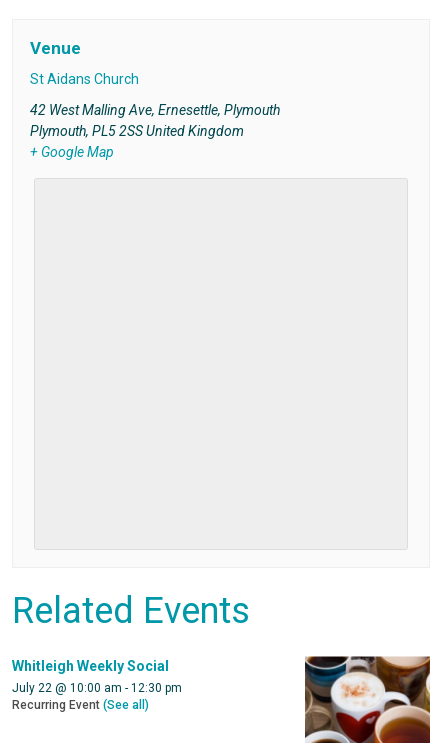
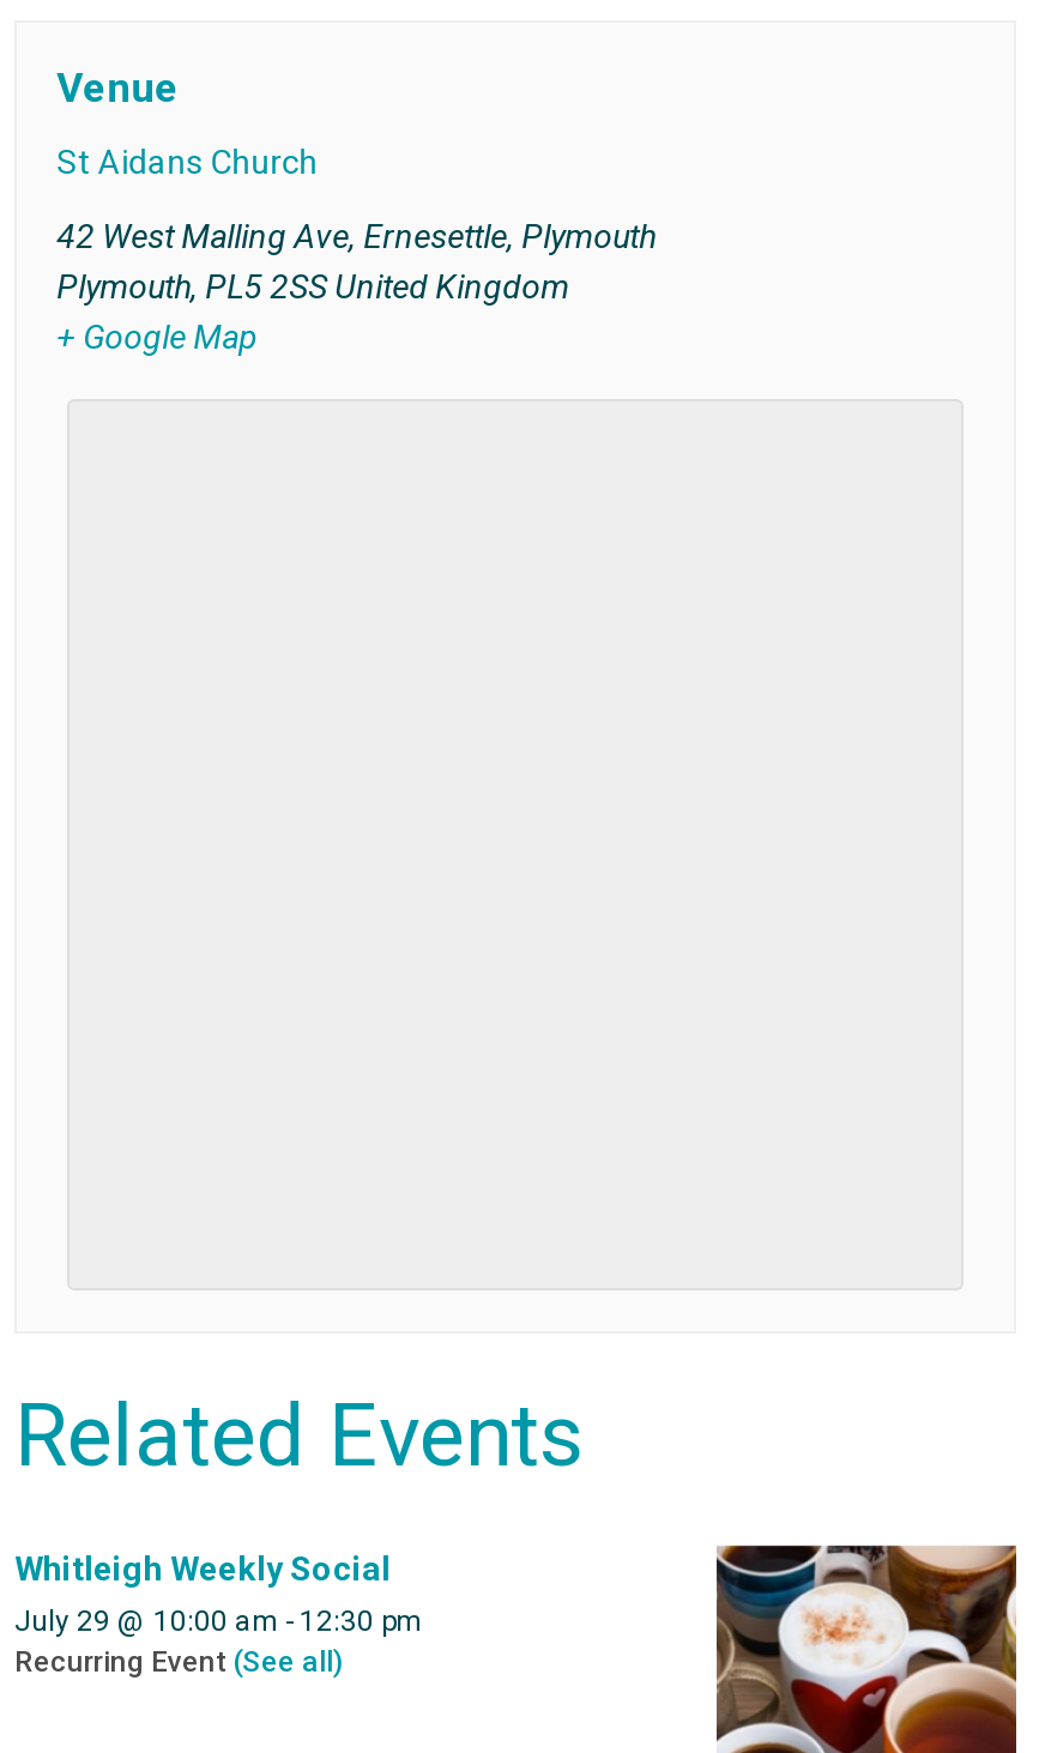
[12,681,182,695] July 22 @ 10:00 am - 12:30 pm -> [14,1604,422,1638] July 29 @ 10:00 am - 12:30 pm

